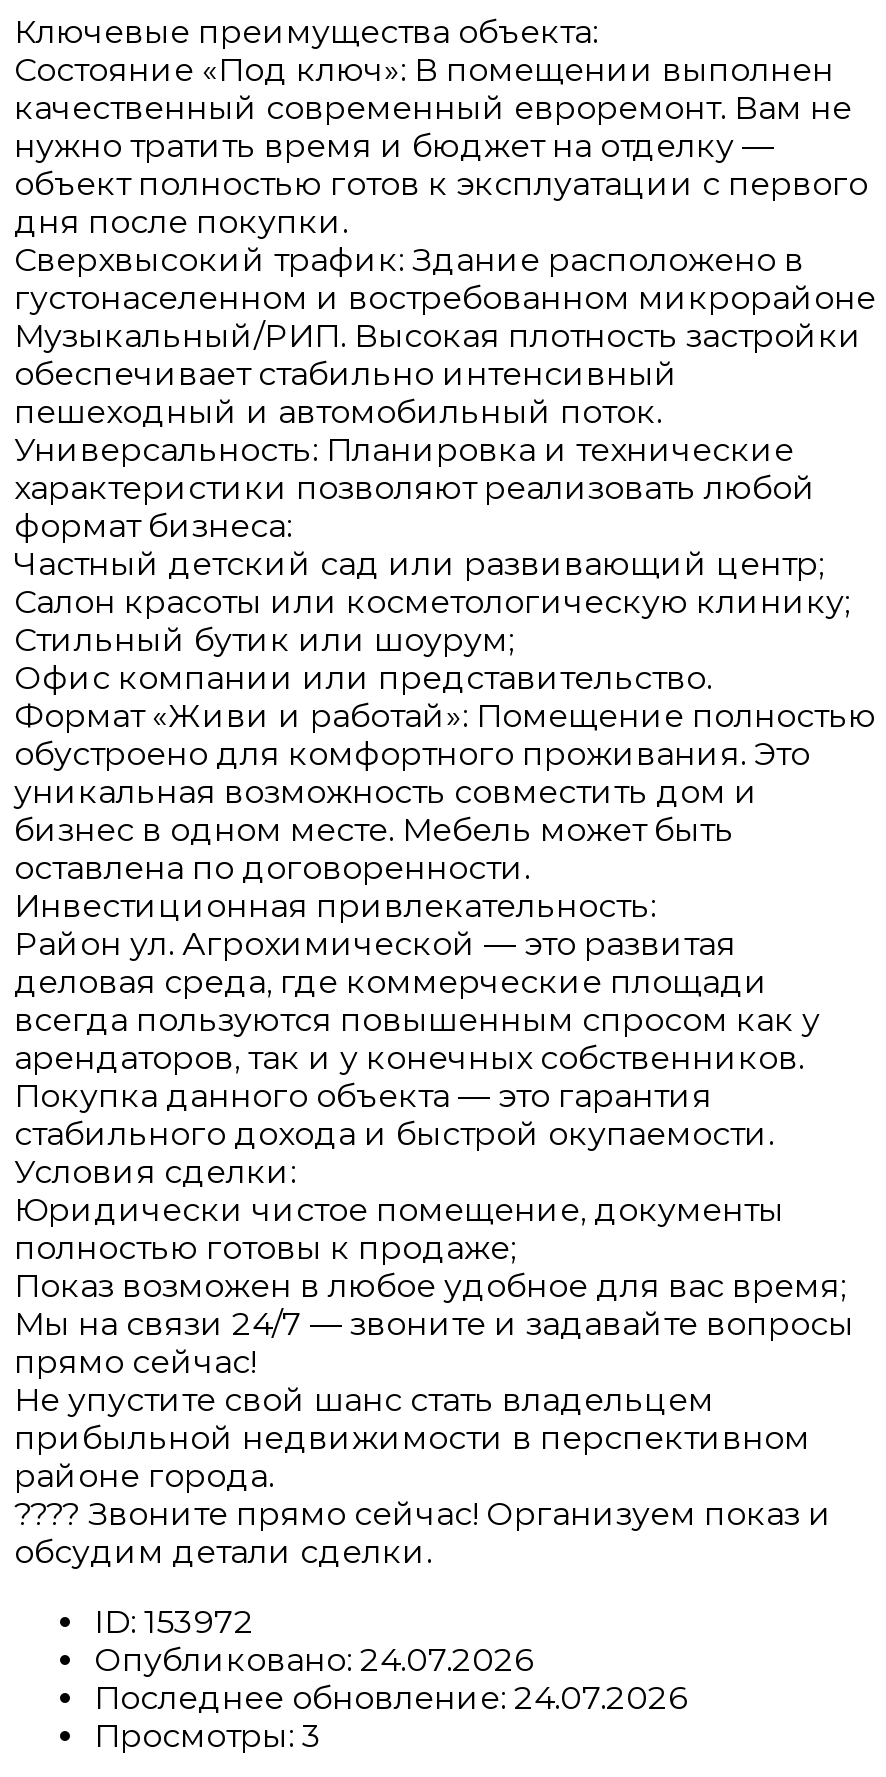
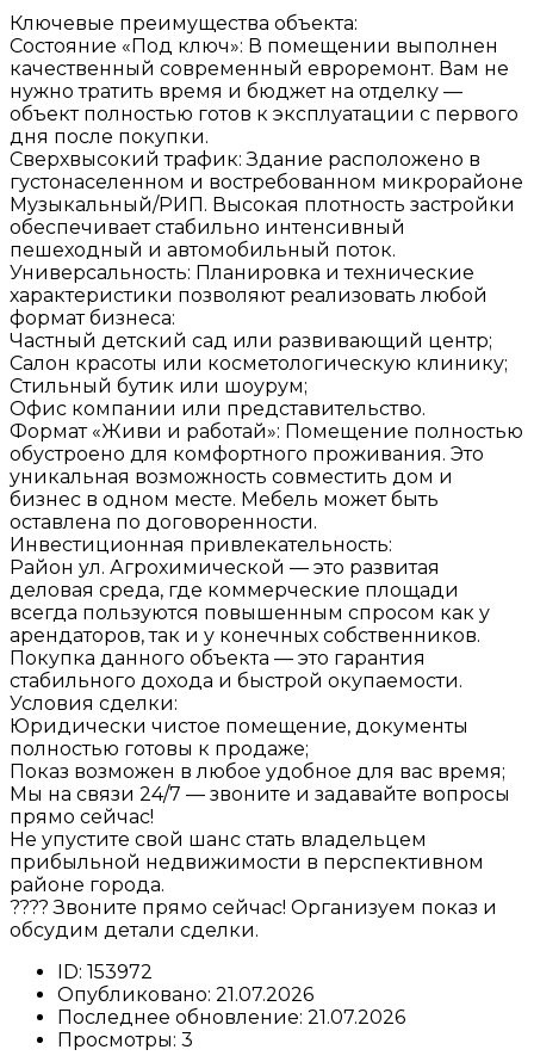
[94,1641,532,1679] Опубликовано: 24.07.2026 -> [57,983,313,1006] Опубликовано: 21.07.2026
[94,1679,686,1717] Последнее обновление: 24.07.2026 -> [57,1006,405,1029] Последнее обновление: 21.07.2026

